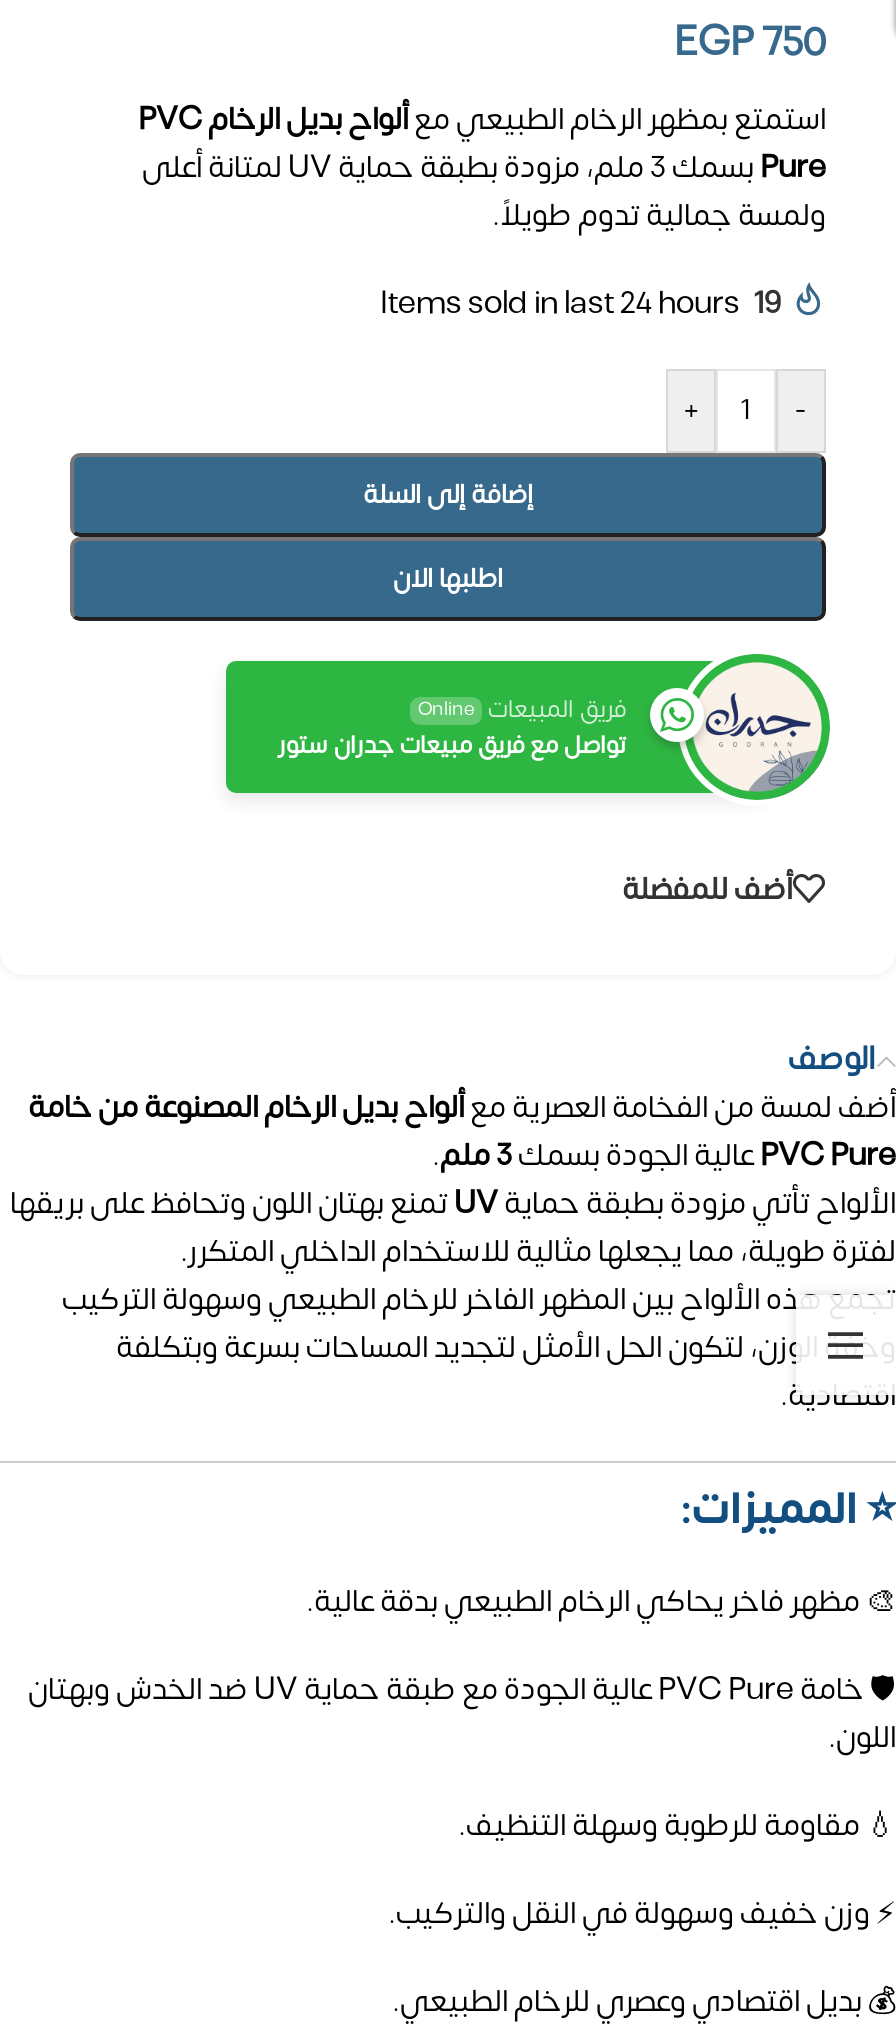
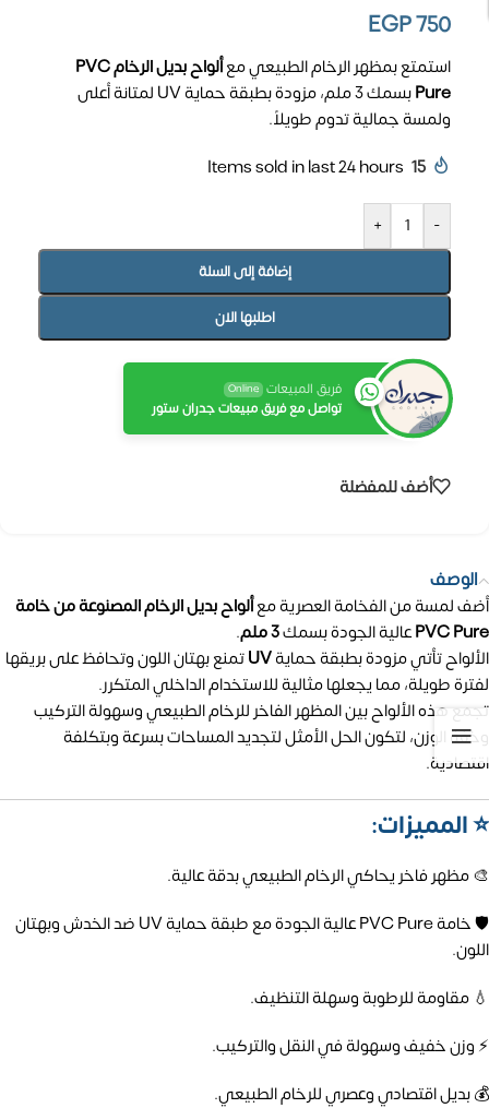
[380,279,780,329] Items sold in last 24 hours 19 -> [207,154,426,181] Items sold in last 24 hours 15

